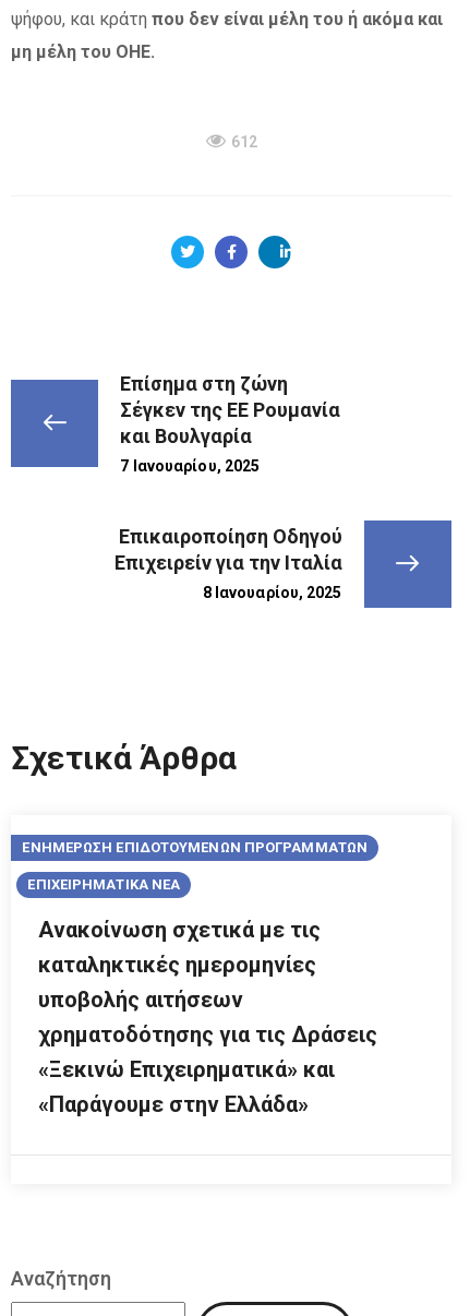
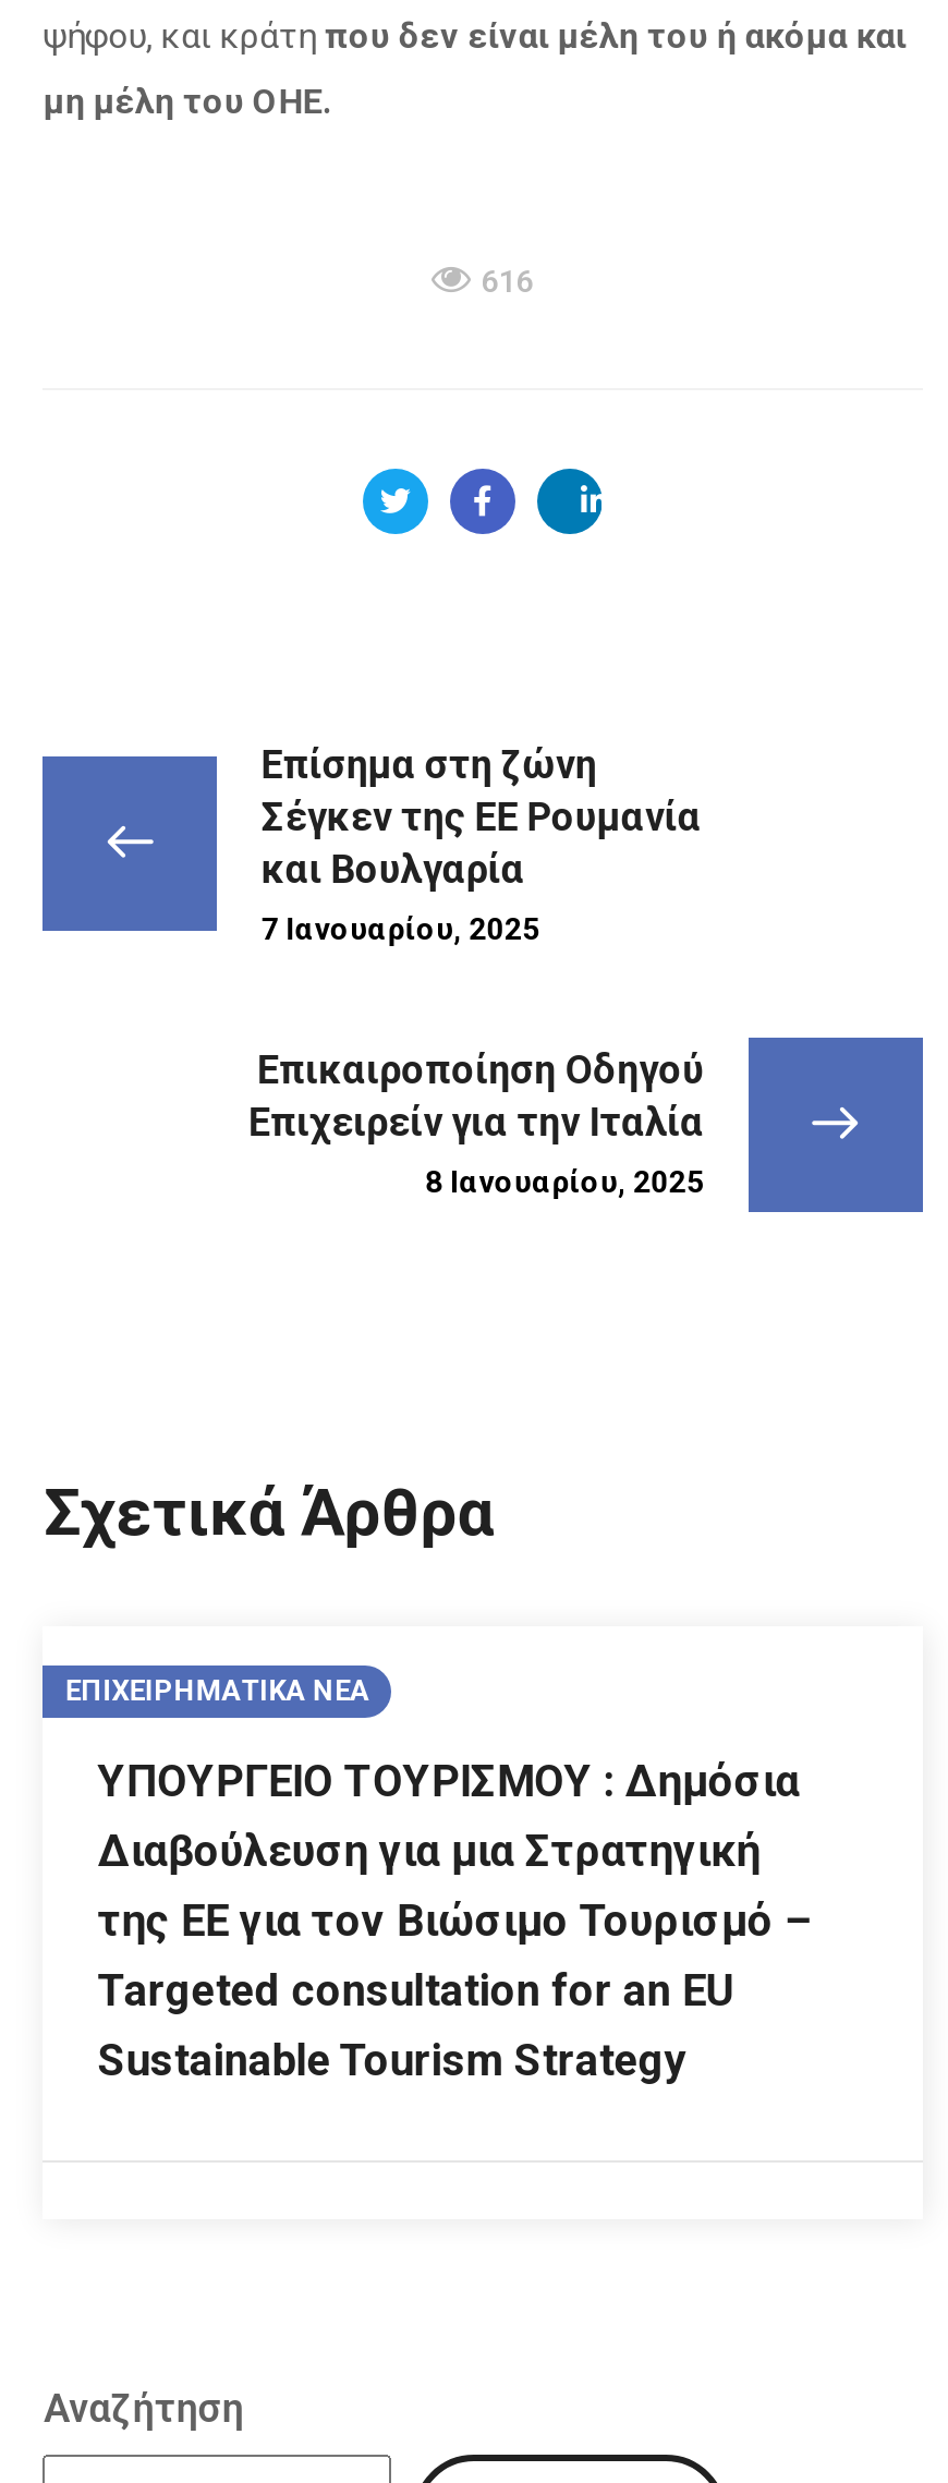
[231,133,257,150] 612 -> [482,263,534,298] 616
[22,839,367,855] ΕΝΗΜΕΡΩΣΗ ΕΠΙΔΟΤΟΥΜΕΝΩΝ ΠΡΟΓΡΑΜΜΑΤΩΝ -> none
[39,916,378,1117] Ανακοίνωση σχετικά με τις | καταληκτικές ημερομηνίες | υποβολής αιτήσεων | χρηματοδότησης για τις Δράσεις | «Ξεκινώ Επιχειρηματικά» και | «Παράγουμε στην Ελλάδα» -> [98,1754,810,2086] ΥΠΟΥΡΓΕΙΟ ΤΟΥΡΙΣΜΟΥ : Δημόσια | Διαβούλευση για μια Στρατηγική | της ΕΕ για τον Βιώσιμο Τουρισμό – | Targeted consultation for an EU | Sustainable Tourism Strategy

